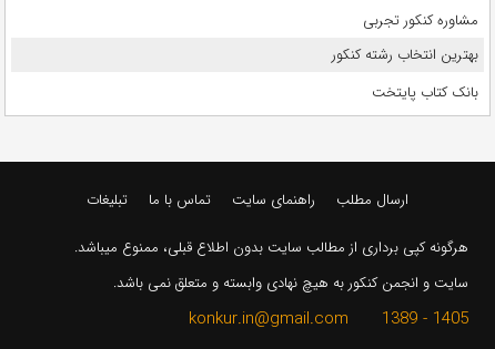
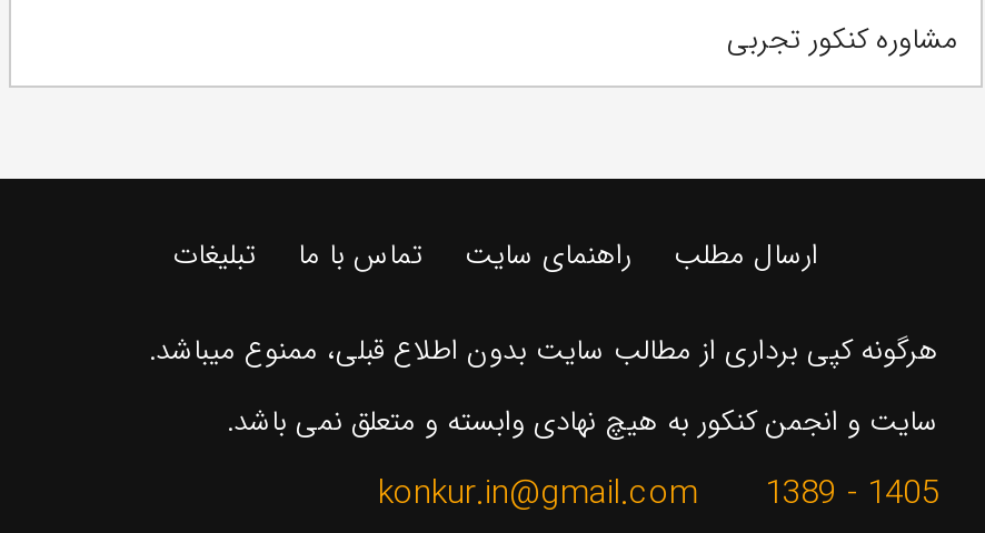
[332,43,478,104] بهترین انتخاب رشته کنکور | بانک کتاب پایتخت -> none

